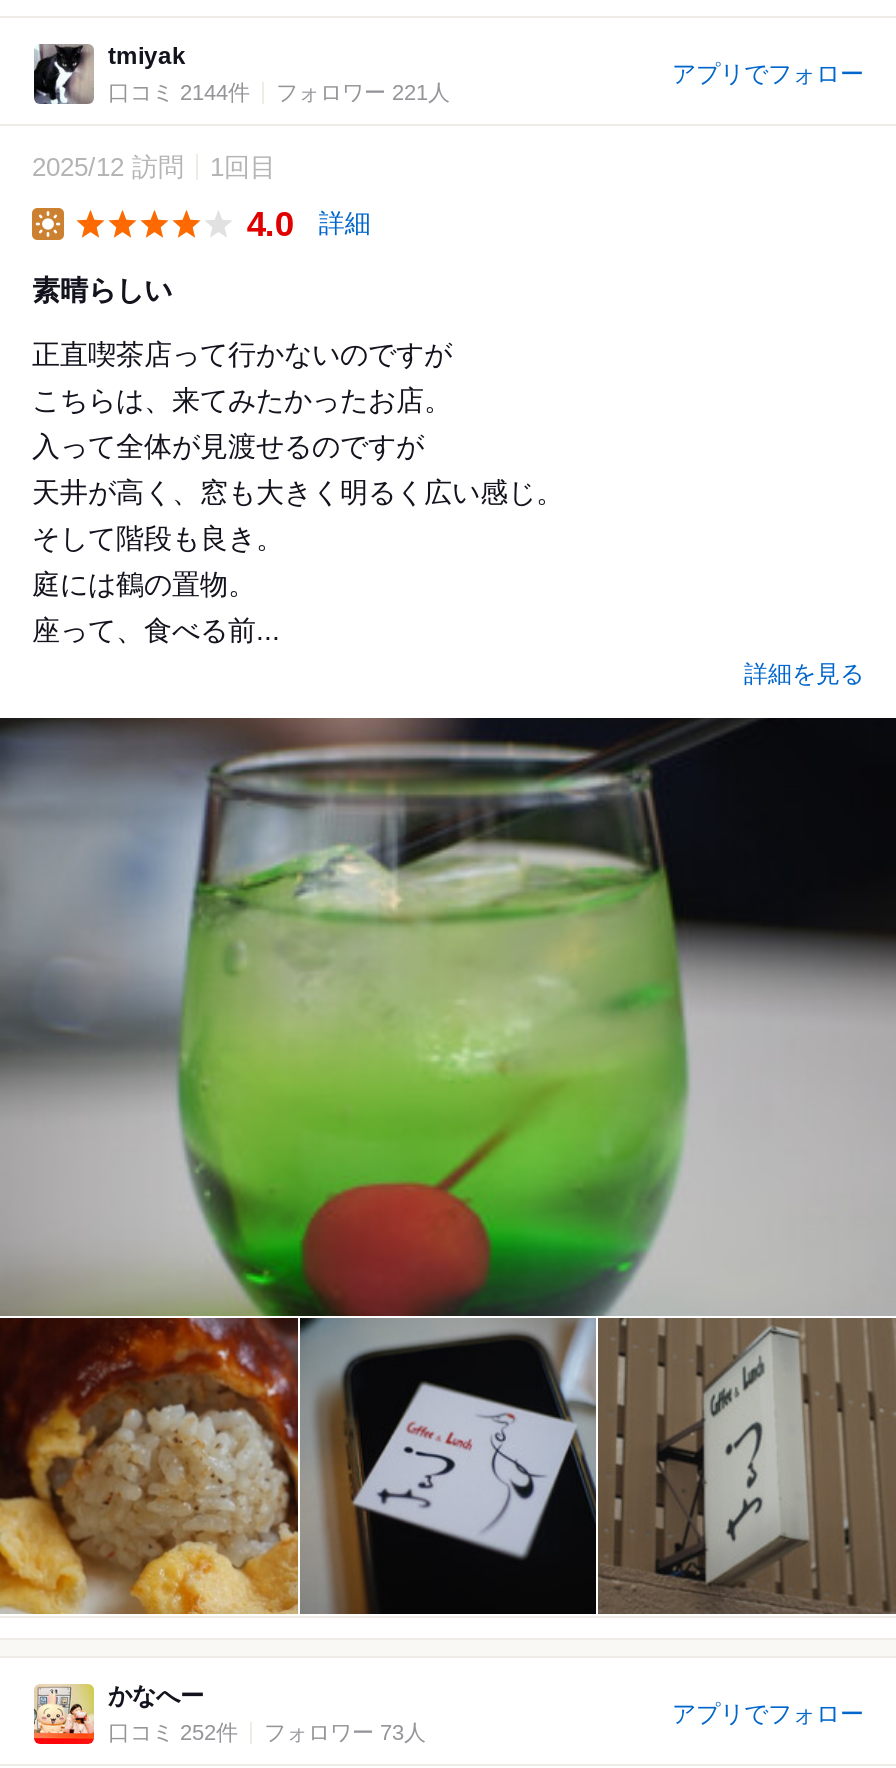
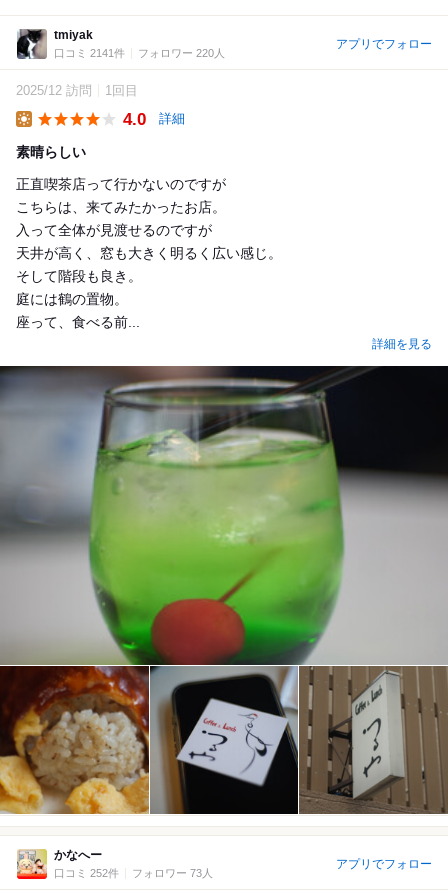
[108,80,250,104] 口コミ 2144件 -> [54,47,125,59] 口コミ 2141件
[276,80,450,104] フォロワー 221人 -> [138,47,225,59] フォロワー 220人

